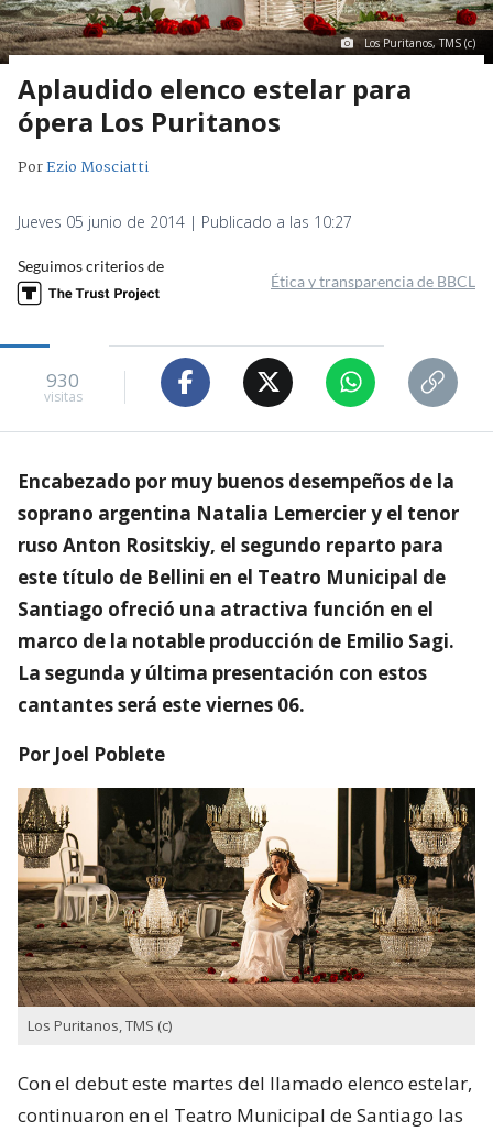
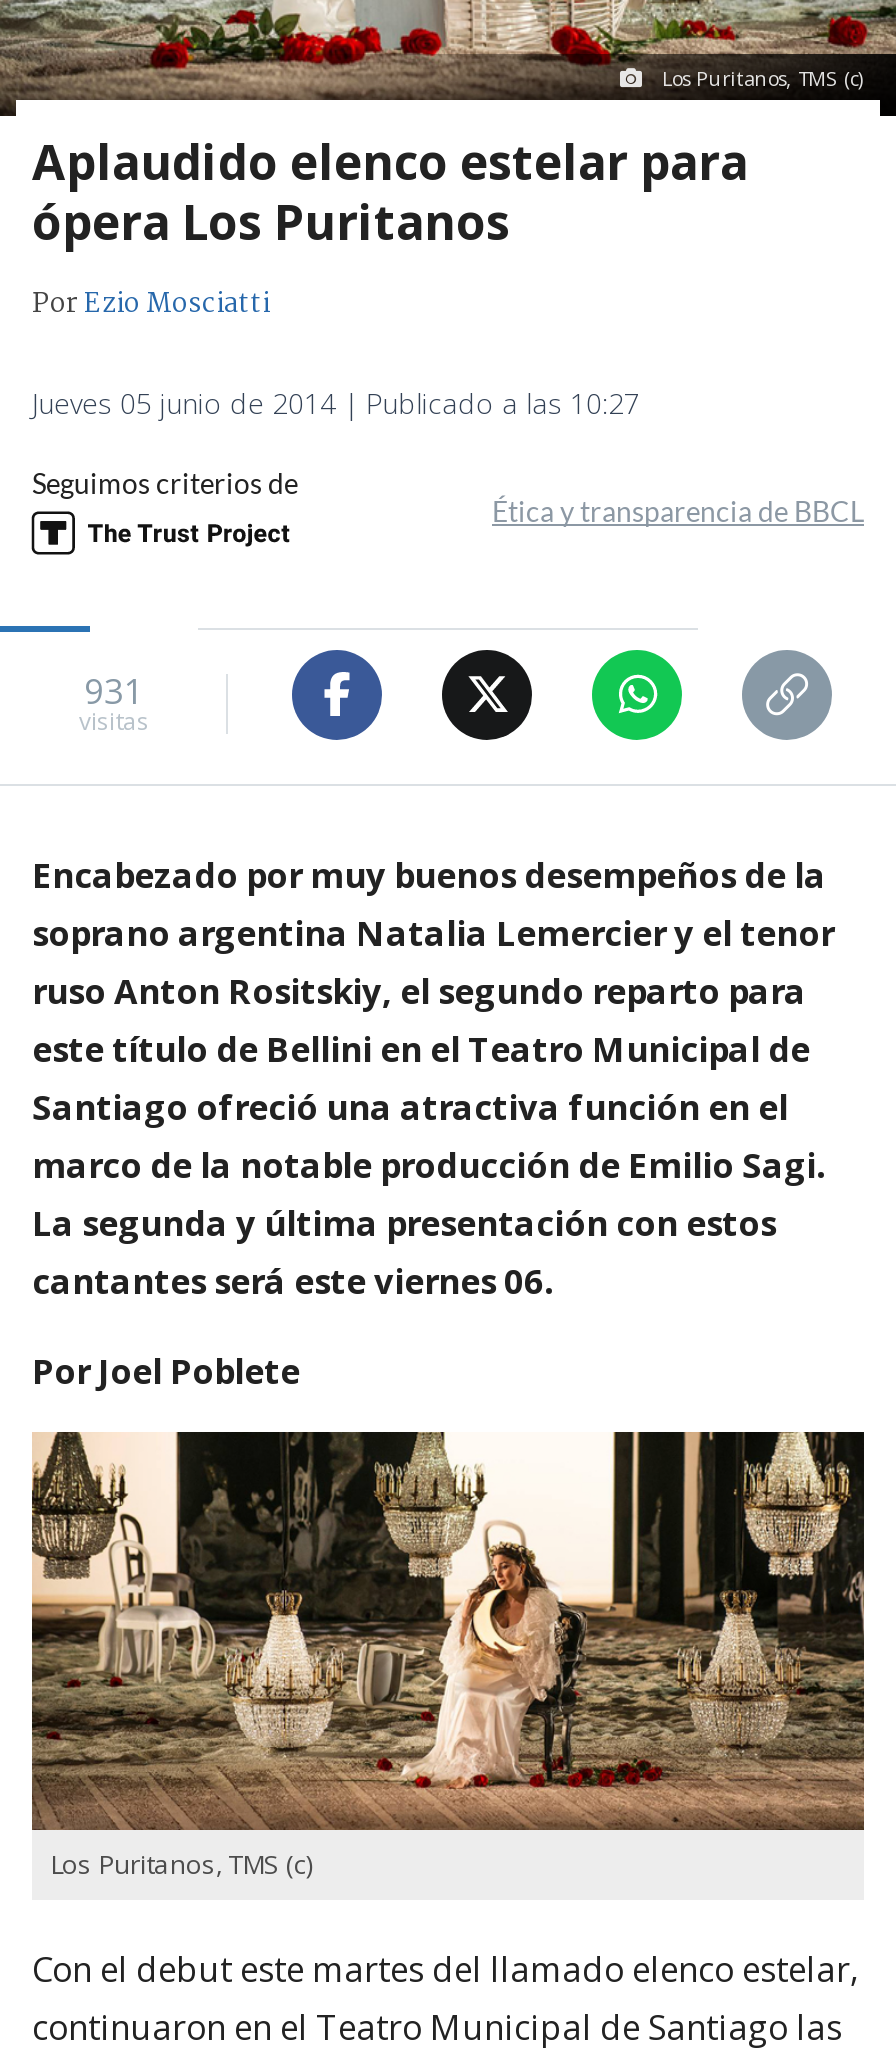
[46,368,79,393] 930 -> [84,669,144,715] 931

